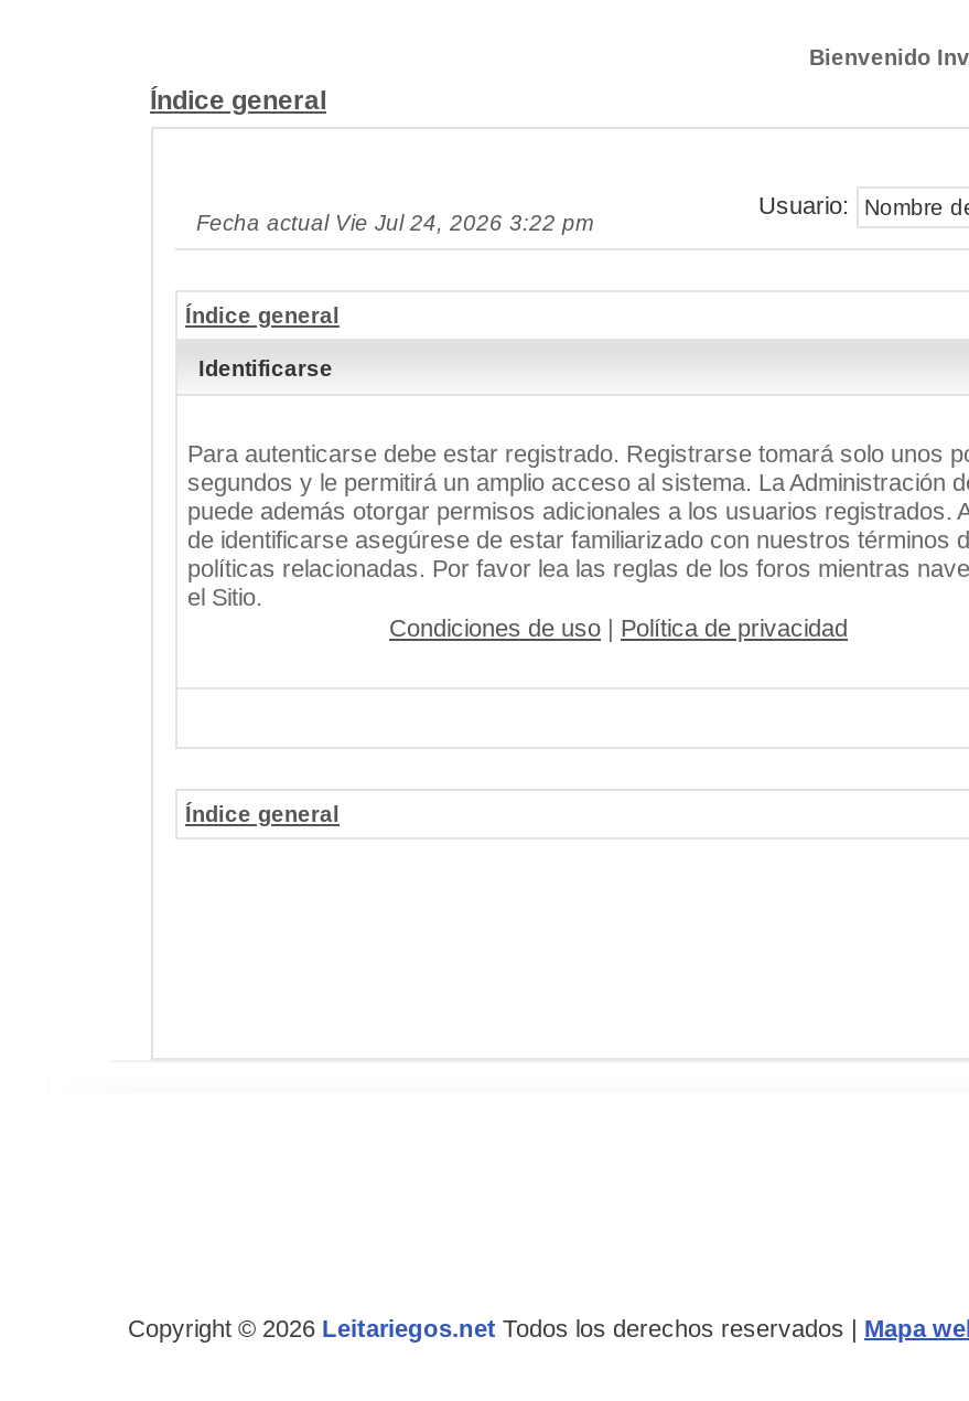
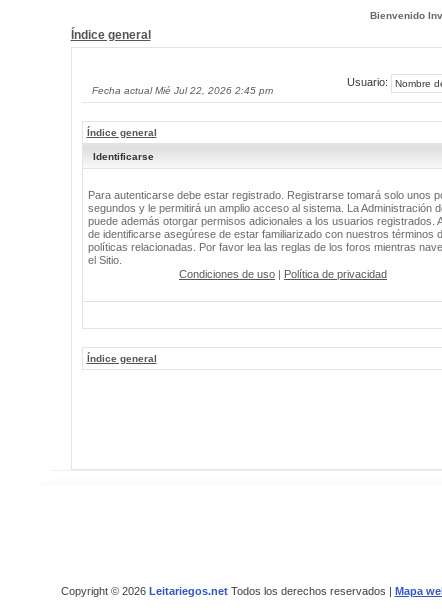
[196,211,593,235] Fecha actual Vie Jul 24, 2026 3:22 pm -> [91,85,272,96] Fecha actual Mié Jul 22, 2026 2:45 pm

